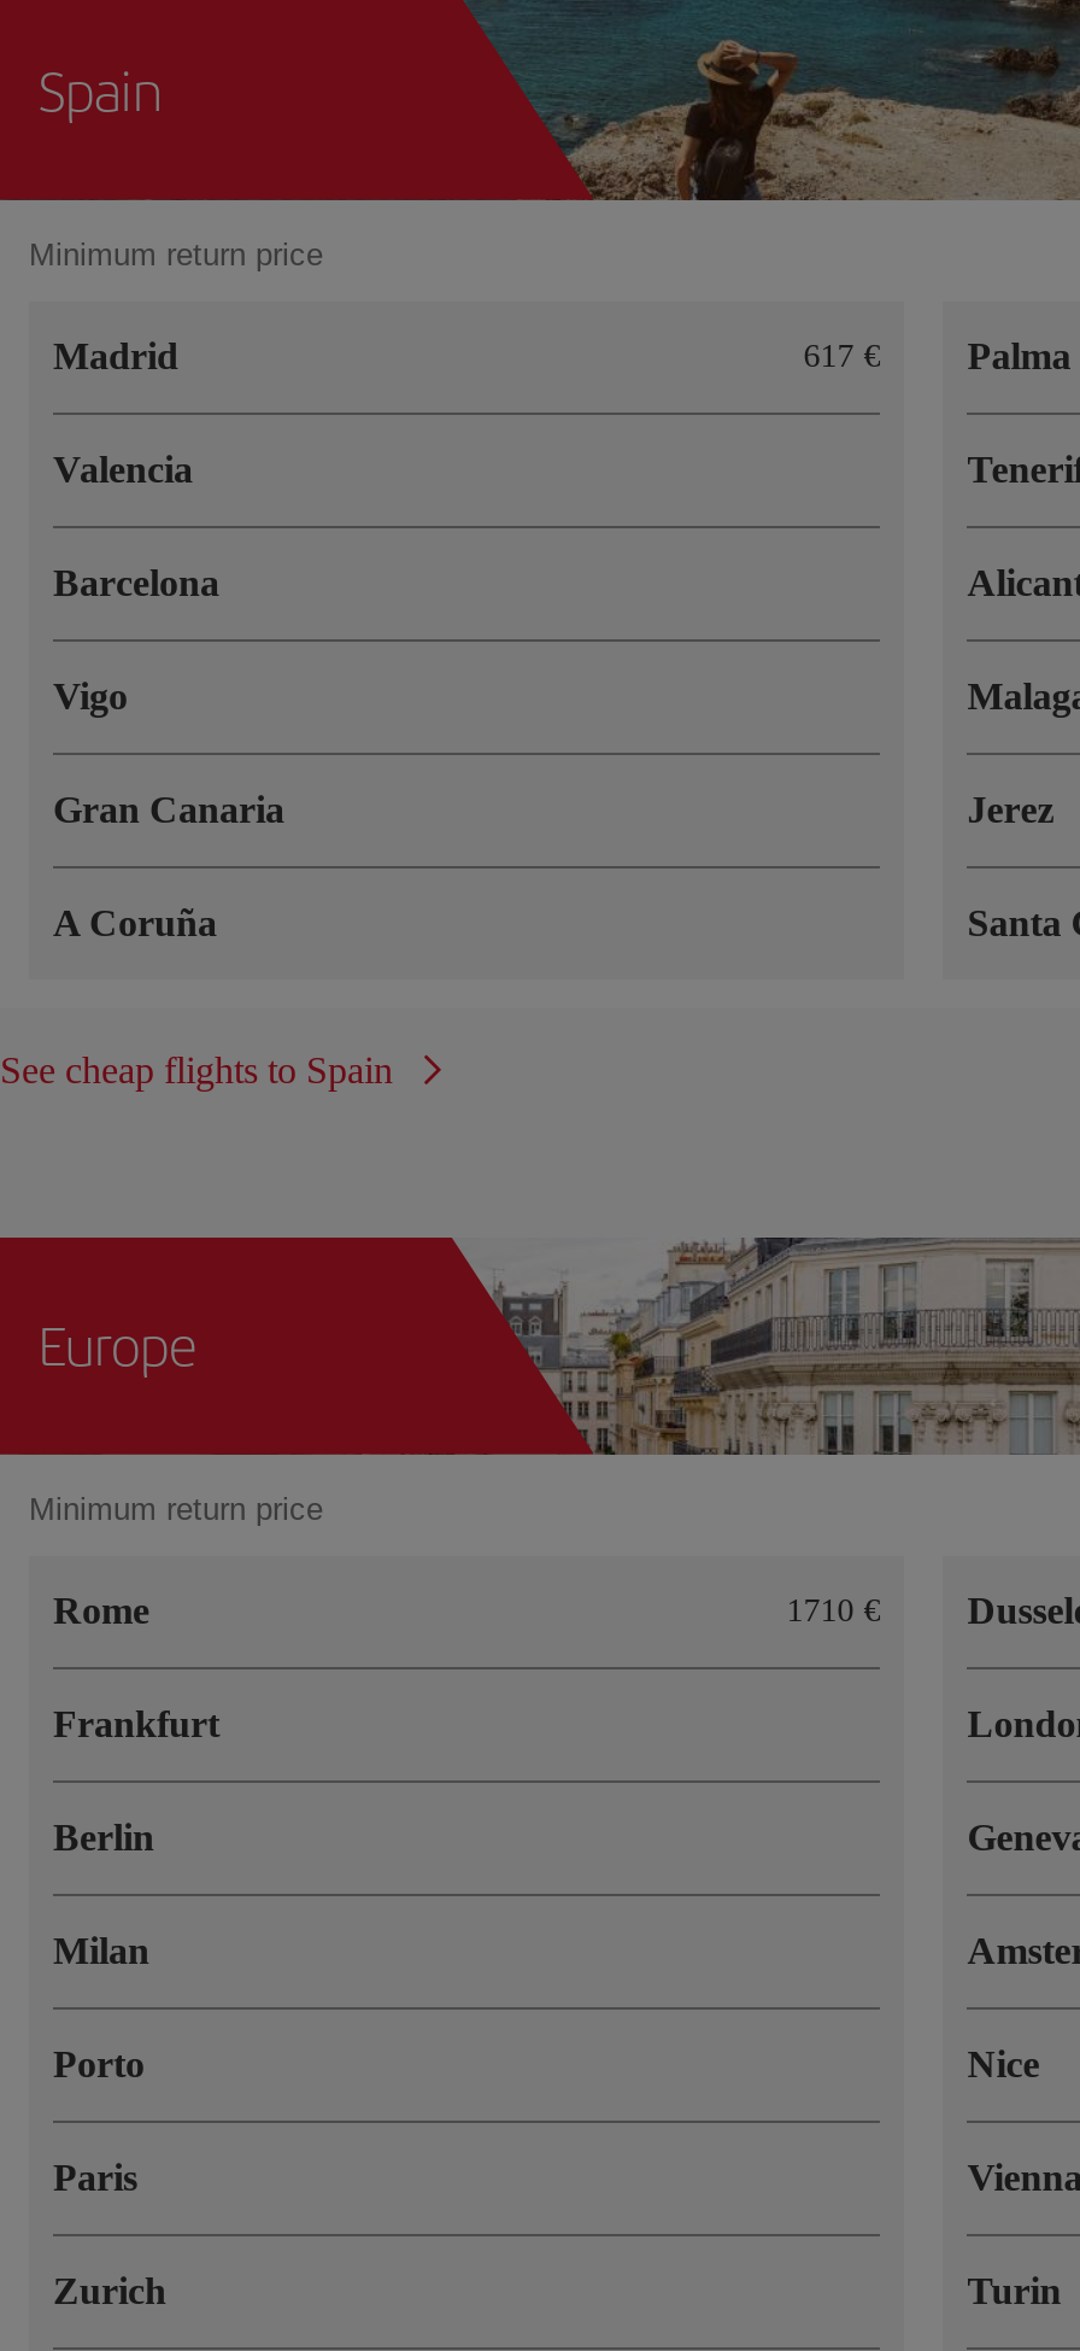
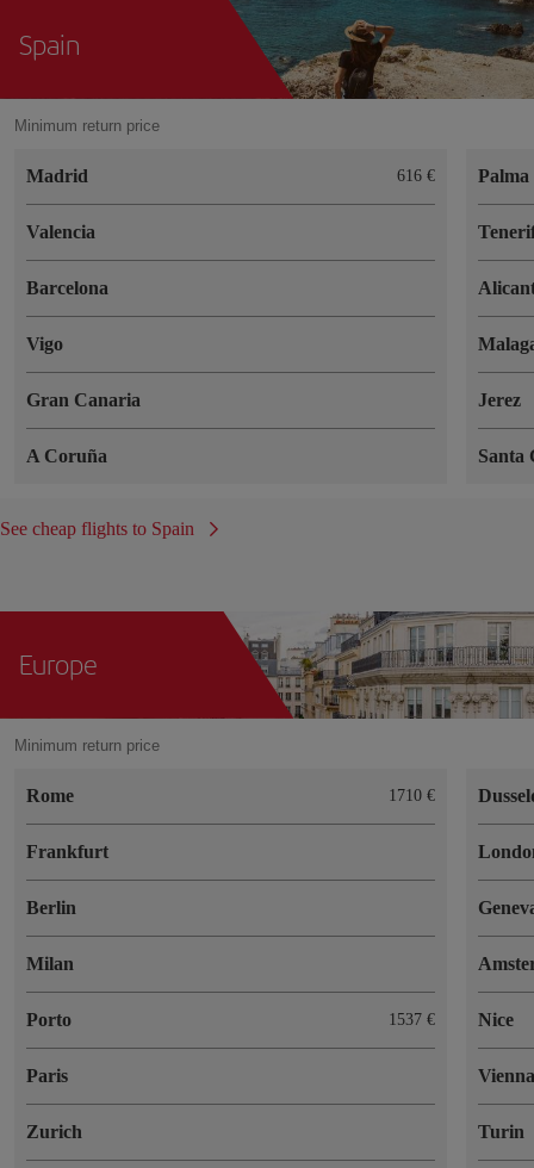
[803,337,880,373] 617 € -> [397,167,435,184] 616 €
none -> [389,1010,435,1028] 1537 €

